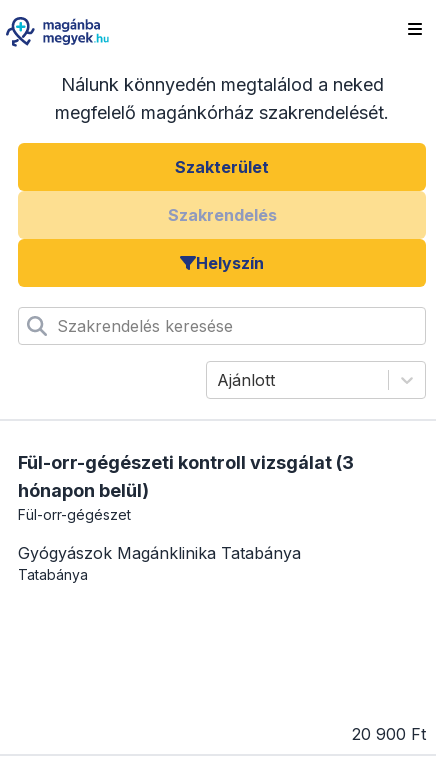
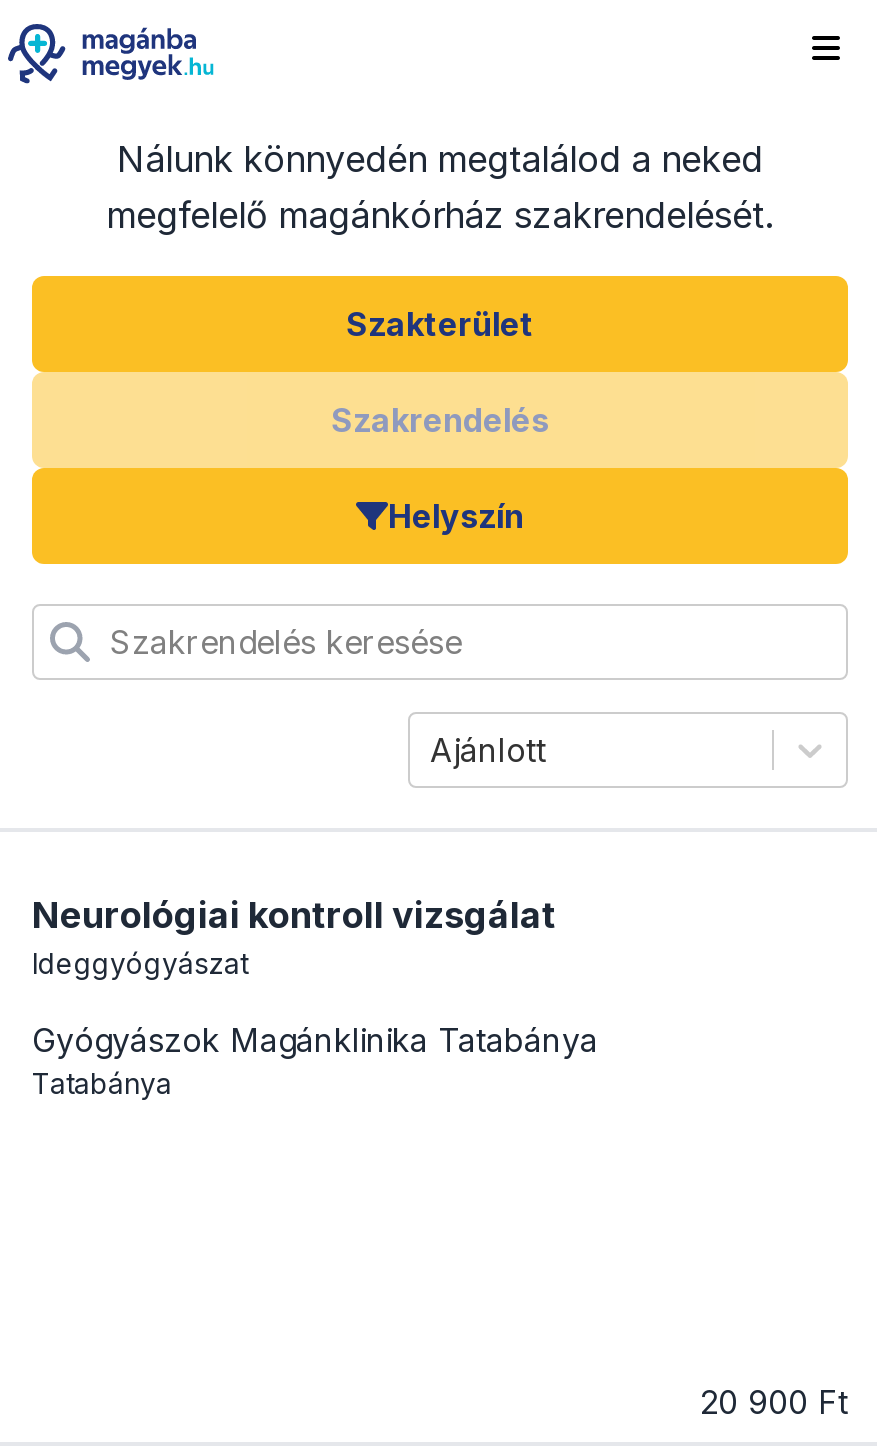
[18,452,354,523] Fül-orr-gégészeti kontroll vizsgálat (3 | hónapon belül) | Fül-orr-gégészet -> [32,894,556,980] Neurológiai kontroll vizsgálat | Ideggyógyászat

